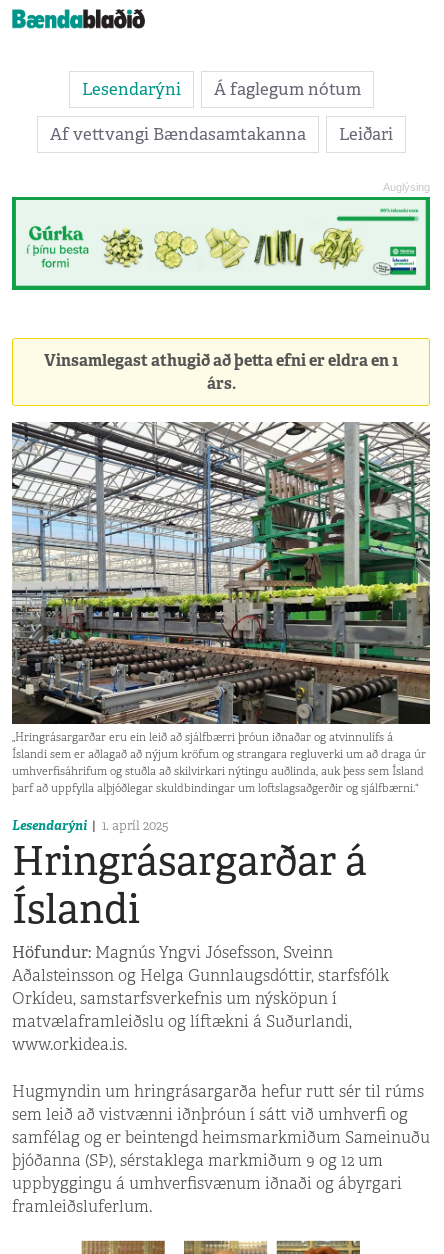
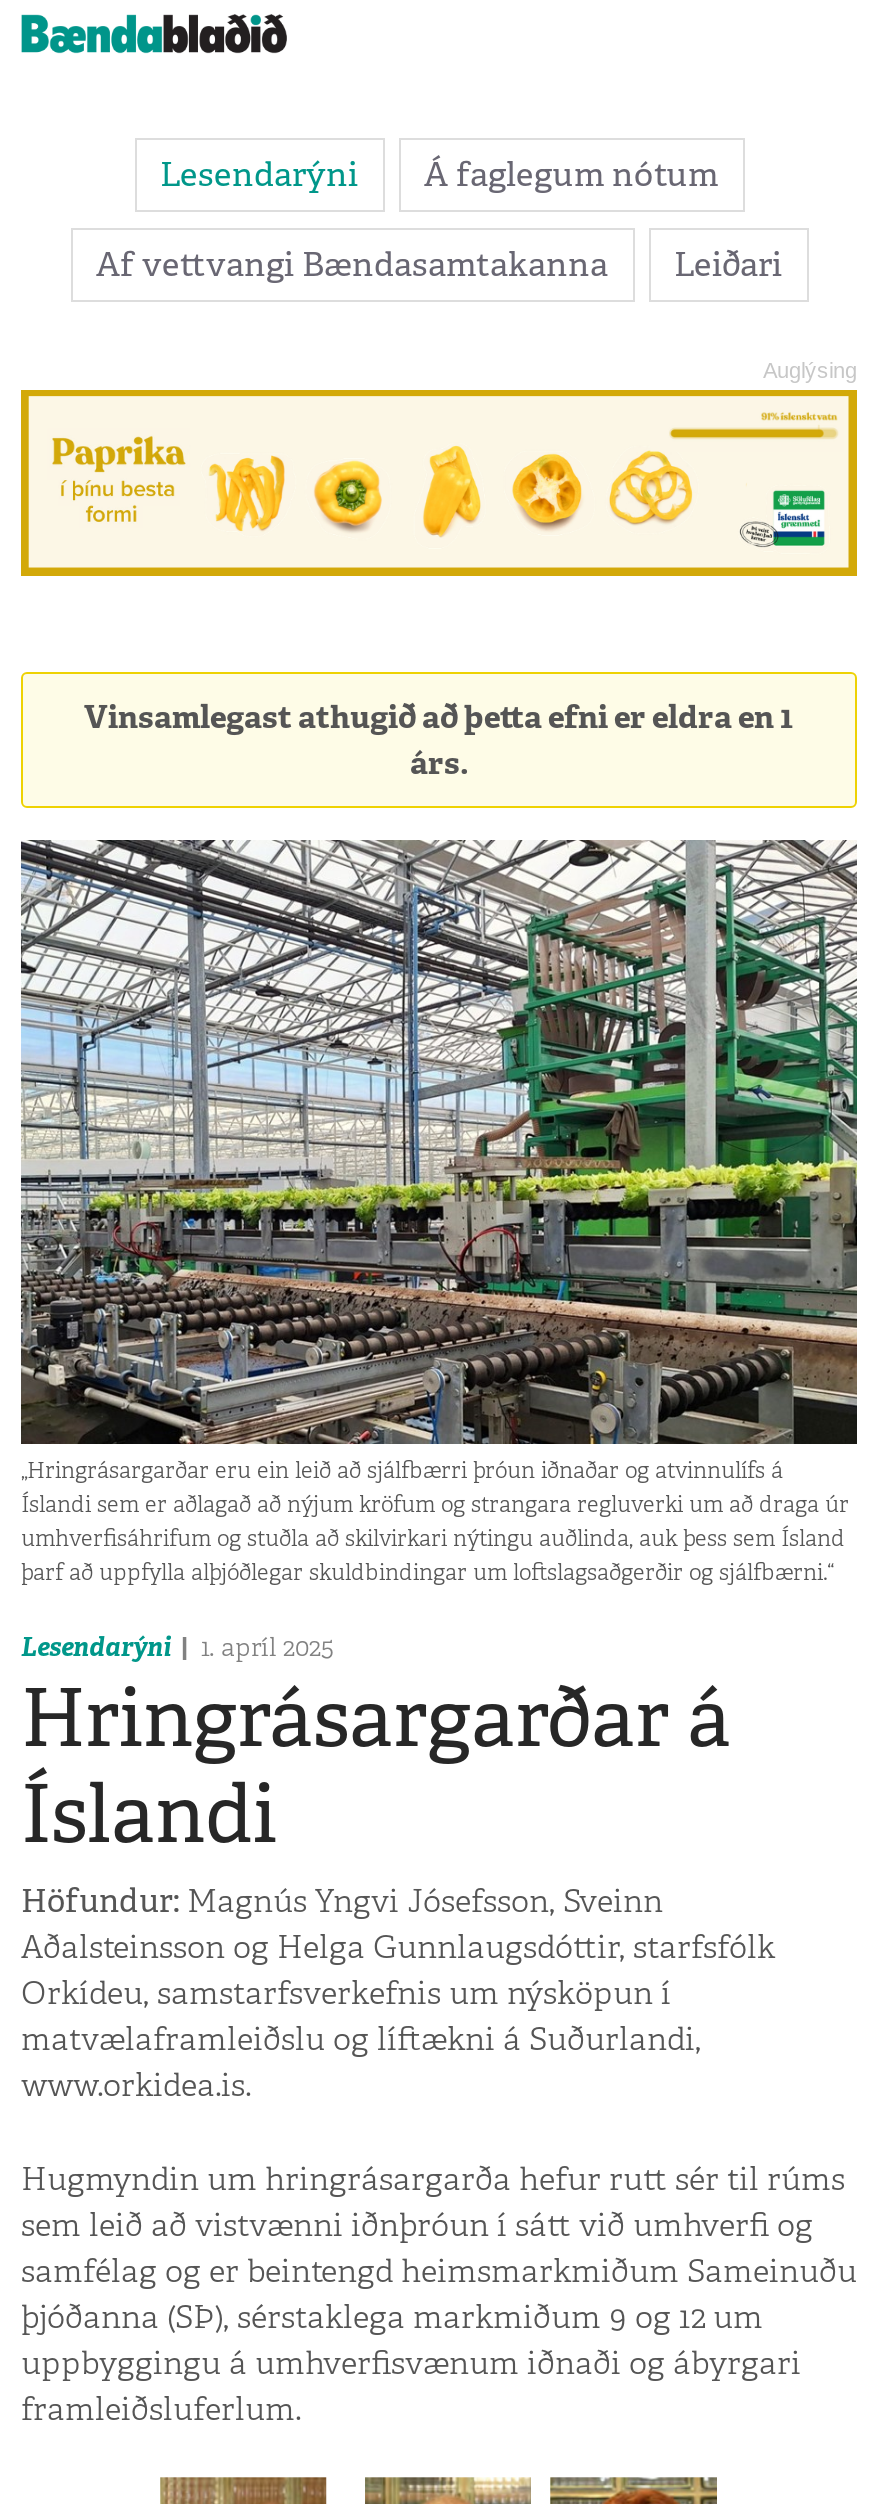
[11,196,431,291] [image] -> [19,388,859,578] [image]

